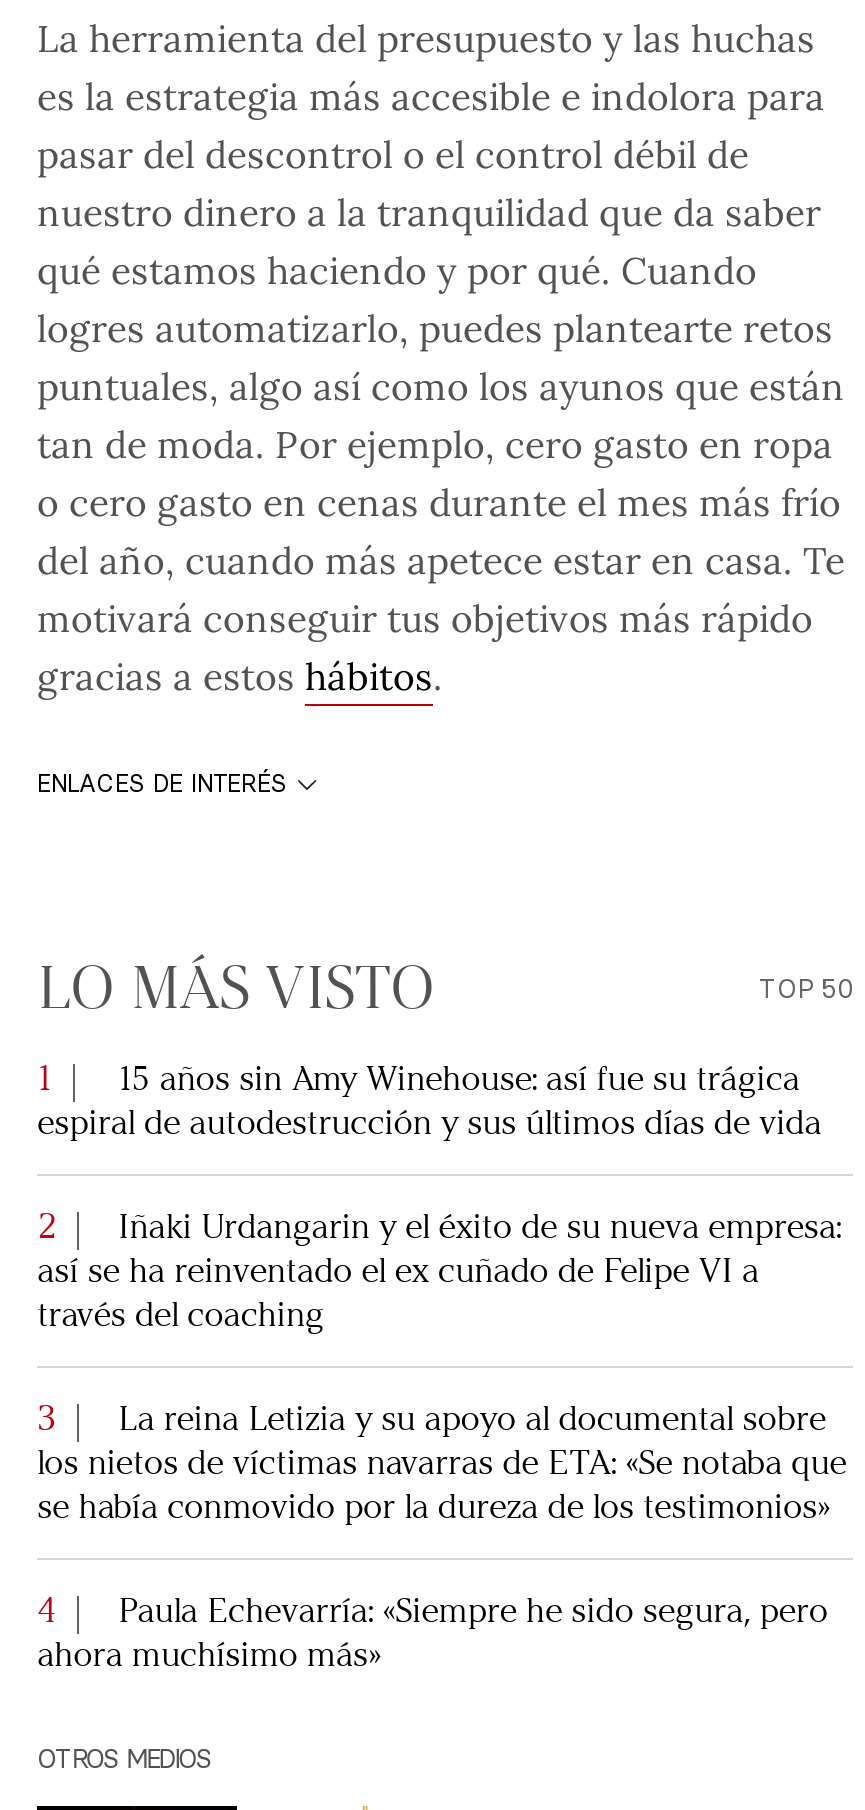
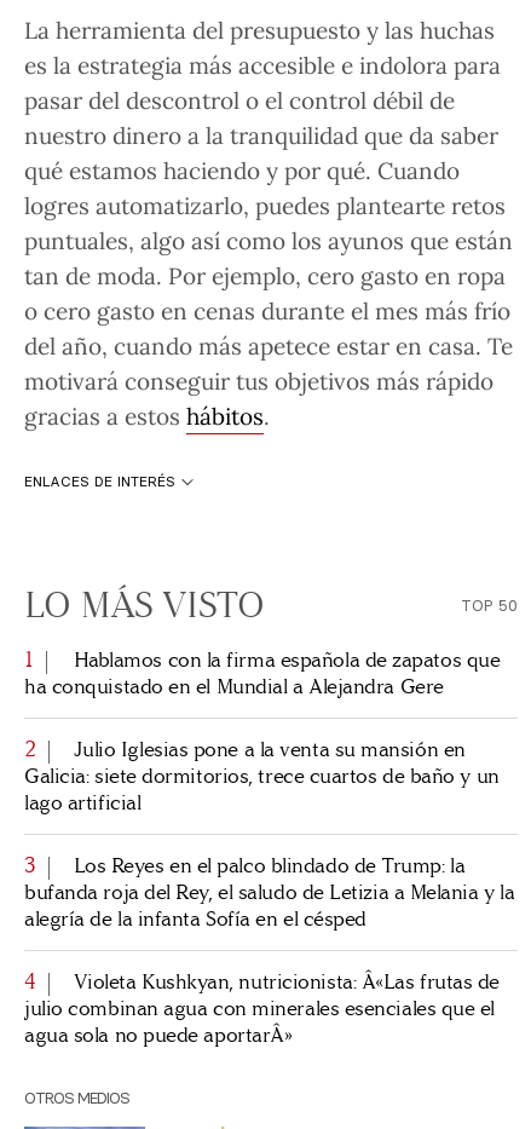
[37,1057,821,1143] 15 años sin Amy Winehouse: así fue su trágica | espiral de autodestrucción y sus últimos días de vida -> [24,647,500,699] Hablamos con la firma española de zapatos que | ha conquistado en el Mundial a Alejandra Gere
[37,1205,841,1335] Iñaki Urdangarin y el éxito de su nueva empresa: | así se ha reinventado el ex cuñado de Felipe VI a | través del coaching -> [24,737,499,815] Julio Iglesias pone a la venta su mansión en | Galicia: siete dormitorios, trece cuartos de baño y un | lago artificial
[37,1397,846,1527] La reina Letizia y su apoyo al documental sobre | los nietos de víctimas navarras de ETA: «Se notaba que | se había conmovido por la dureza de los testimonios» -> [24,853,515,931] Los Reyes en el palco blindado de Trump: la | bufanda roja del Rey, el saludo de Letizia a Melania y la | alegría de la infanta Sofía en el césped
[37,1589,828,1675] Paula Echevarría: «Siempre he sido segura, pero | ahora muchísimo más» -> [24,969,500,1048] Violeta Kushkyan, nutricionista: Â«Las frutas de | julio combinan agua con minerales esenciales que el | agua sola no puede aportarÂ»

